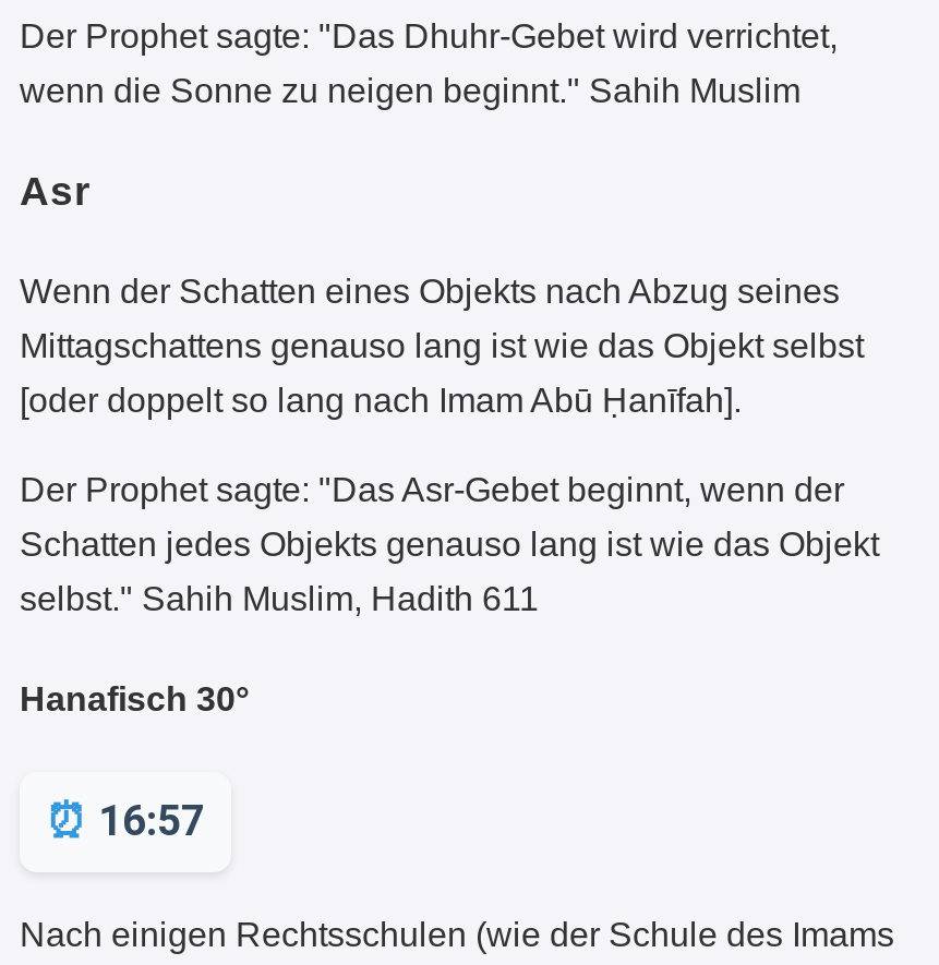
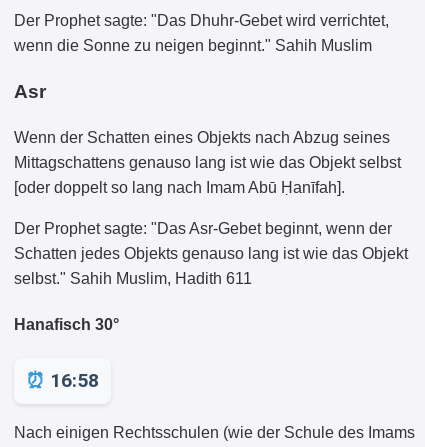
[98,797,205,847] 16:57 -> [50,369,99,392] 16:58

